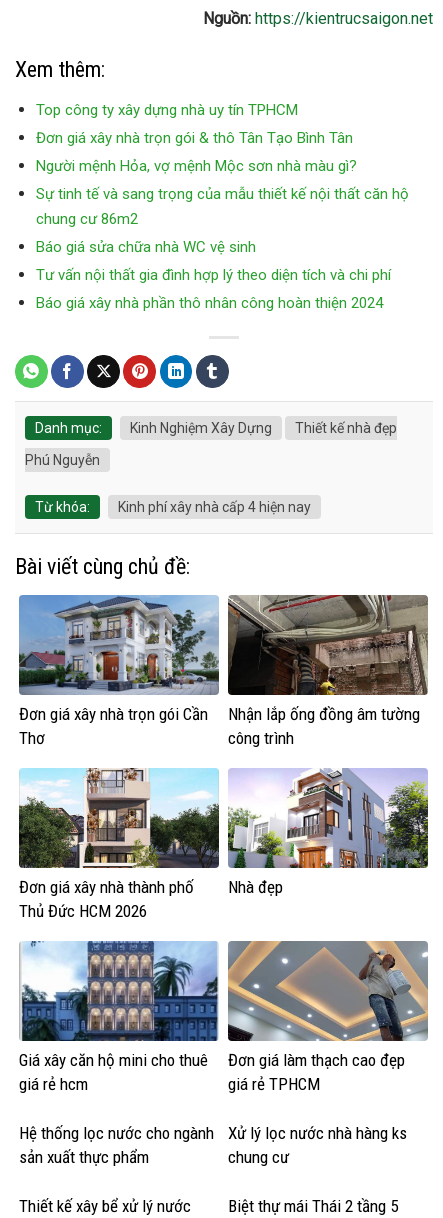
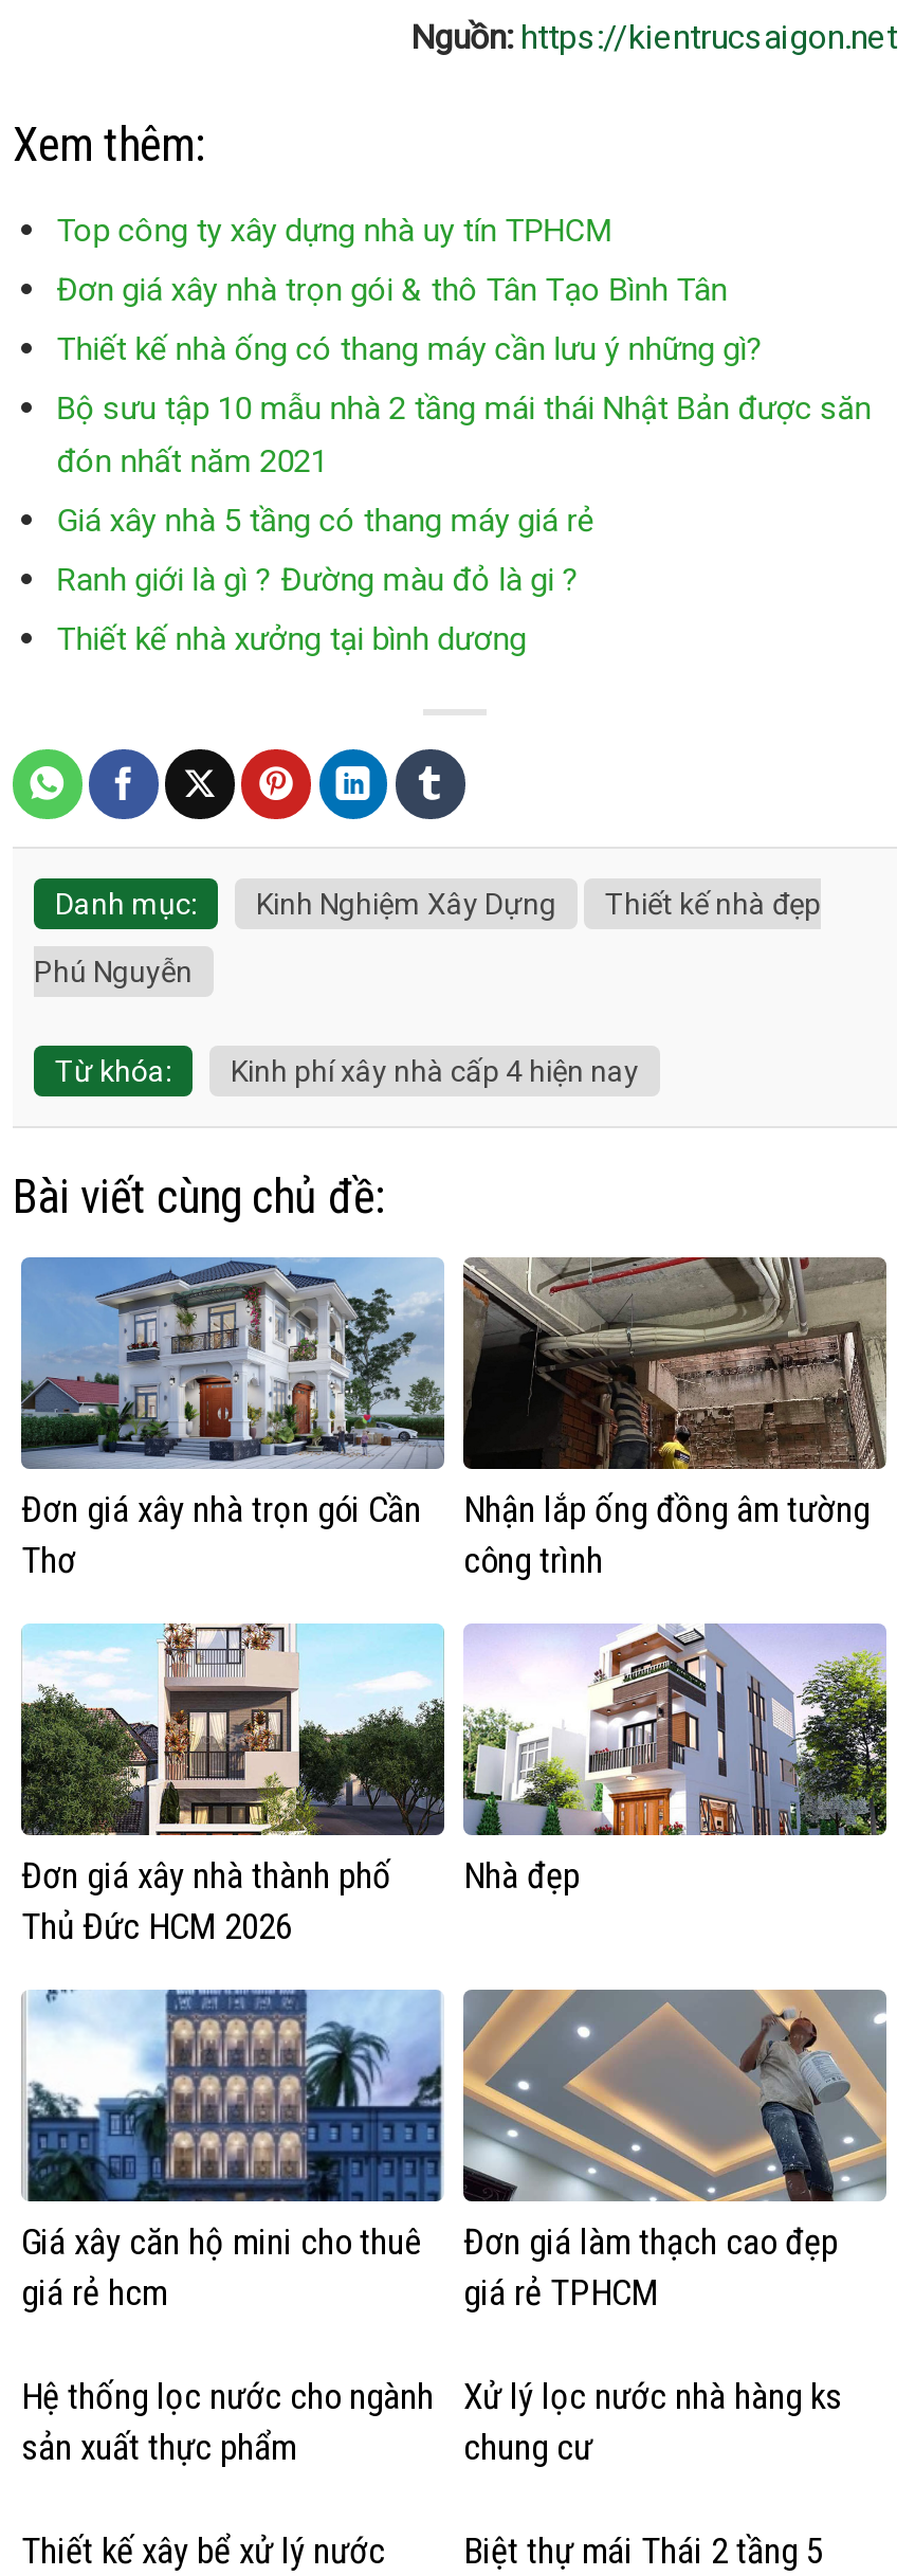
[36,157,357,175] Người mệnh Hỏa, vợ mệnh Mộc sơn nhà màu gì? -> [57,330,763,368] Thiết kế nhà ống có thang máy cần lưu ý những gì?
[36,185,409,228] Sự tinh tế và sang trọng của mẫu thiết kế nội thất căn hộ | chung cư 86m2 -> [57,389,871,480] Bộ sưu tập 10 mẫu nhà 2 tầng mái thái Nhật Bản được săn | đón nhất năm 2021
[36,238,256,256] Báo giá sửa chữa nhà WC vệ sinh -> [57,501,594,539] Giá xây nhà 5 tầng có thang máy giá rẻ
[36,266,391,284] Tư vấn nội thất gia đình hợp lý theo diện tích và chi phí -> [57,560,579,598] Ranh giới là gì ? Đường màu đỏ là gi ?
[36,294,383,312] Báo giá xây nhà phần thô nhân công hoàn thiện 2024 -> [57,620,526,658] Thiết kế nhà xưởng tại bình dương

